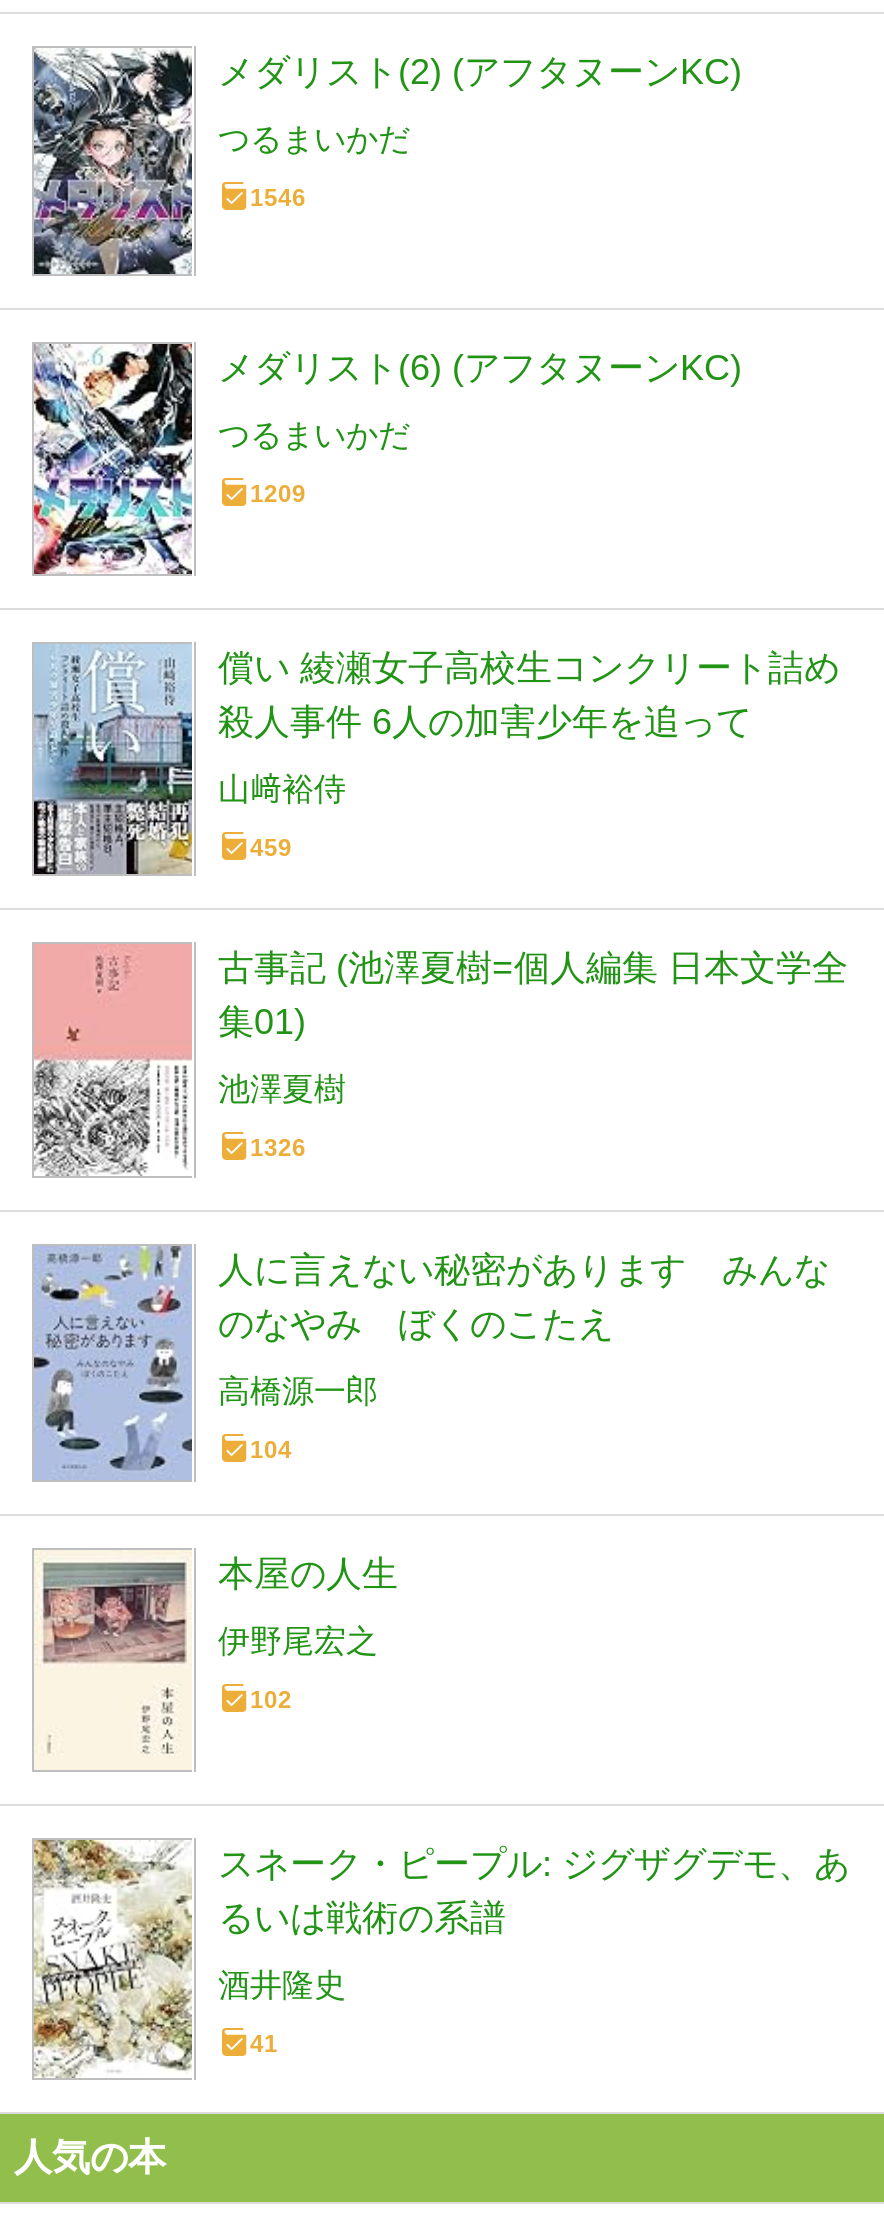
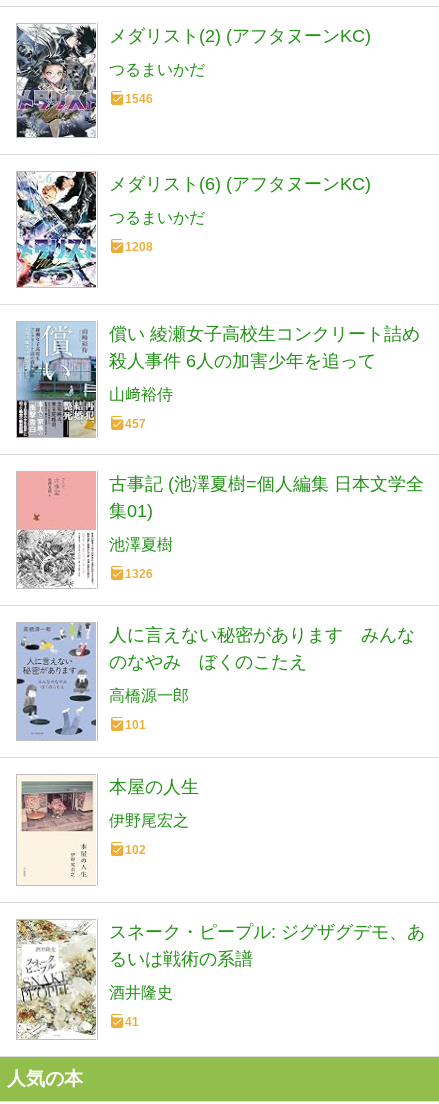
[250,480,306,508] 1209 -> [125,240,153,254] 1208
[250,833,292,861] 459 -> [125,416,146,430] 457
[250,1436,292,1464] 104 -> [125,718,146,732] 101

